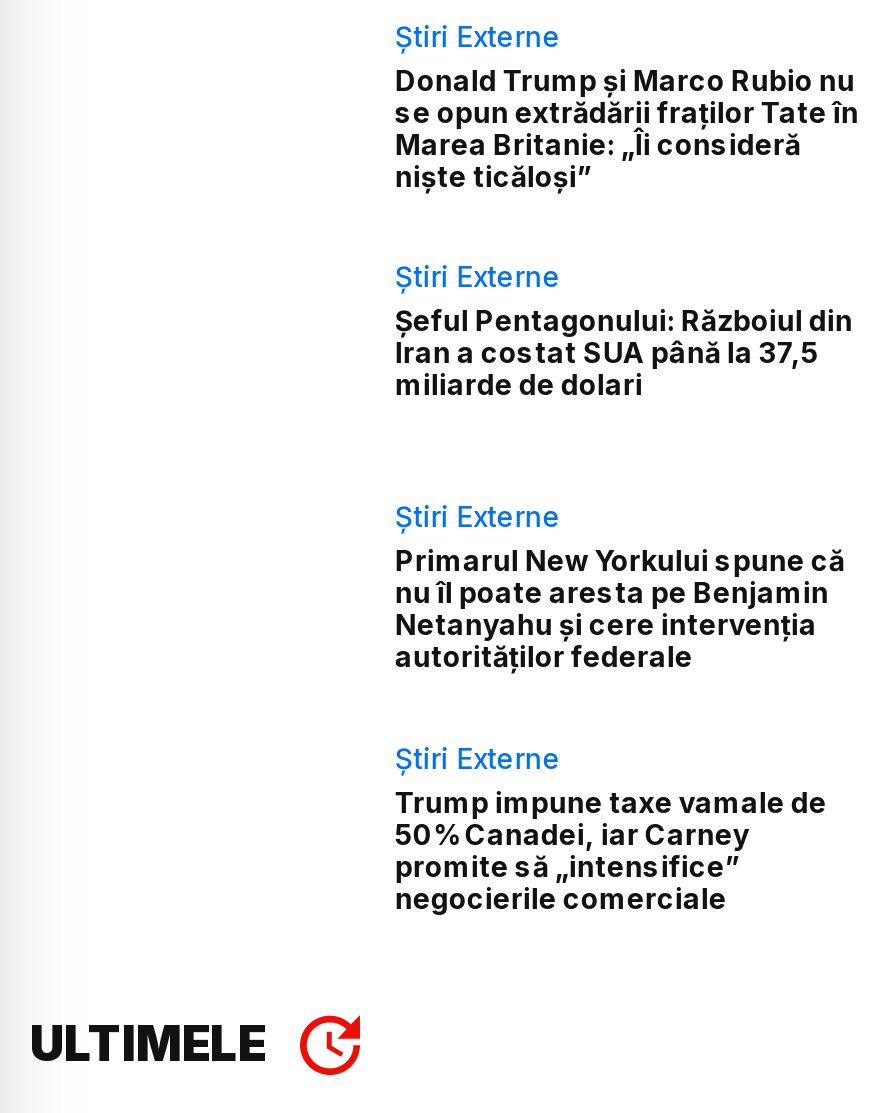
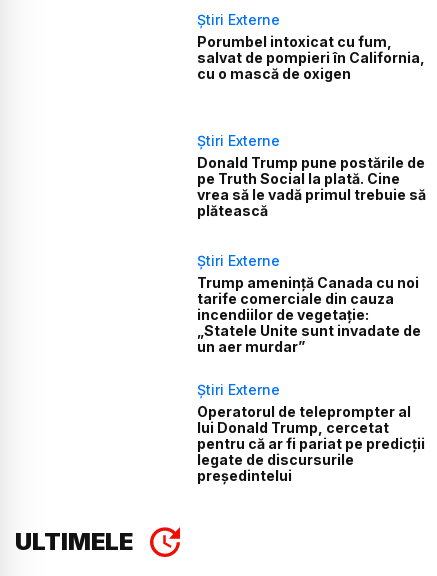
[395,63,859,193] Donald Trump și Marco Rubio nu | se opun extrădării fraților Tate în | Marea Britanie: „Îi consideră | niște ticăloși” -> [197,33,425,82] Porumbel intoxicat cu fum, | salvat de pompieri în California, | cu o mască de oxigen
[395,303,853,401] Șeful Pentagonului: Războiul din | Iran a costat SUA până la 37,5 | miliarde de dolari -> [197,154,426,219] Donald Trump pune postările de | pe Truth Social la plată. Cine | vrea să le vadă primul trebuie să | plătească
[395,544,845,674] Primarul New Yorkului spune că | nu îl poate aresta pe Benjamin | Netanyahu și cere intervenția | autorităților federale -> [197,274,421,355] Trump amenință Canada cu noi | tarife comerciale din cauza | incendiilor de vegetație: | „Statele Unite sunt invadate de | un aer murdar”
[395,785,827,915] Trump impune taxe vamale de | 50% Canadei, iar Carney | promite să „intensifice” | negocierile comerciale -> [197,403,425,484] Operatorul de teleprompter al | lui Donald Trump, cercetat | pentru că ar fi pariat pe predicții | legate de discursurile | președintelui

